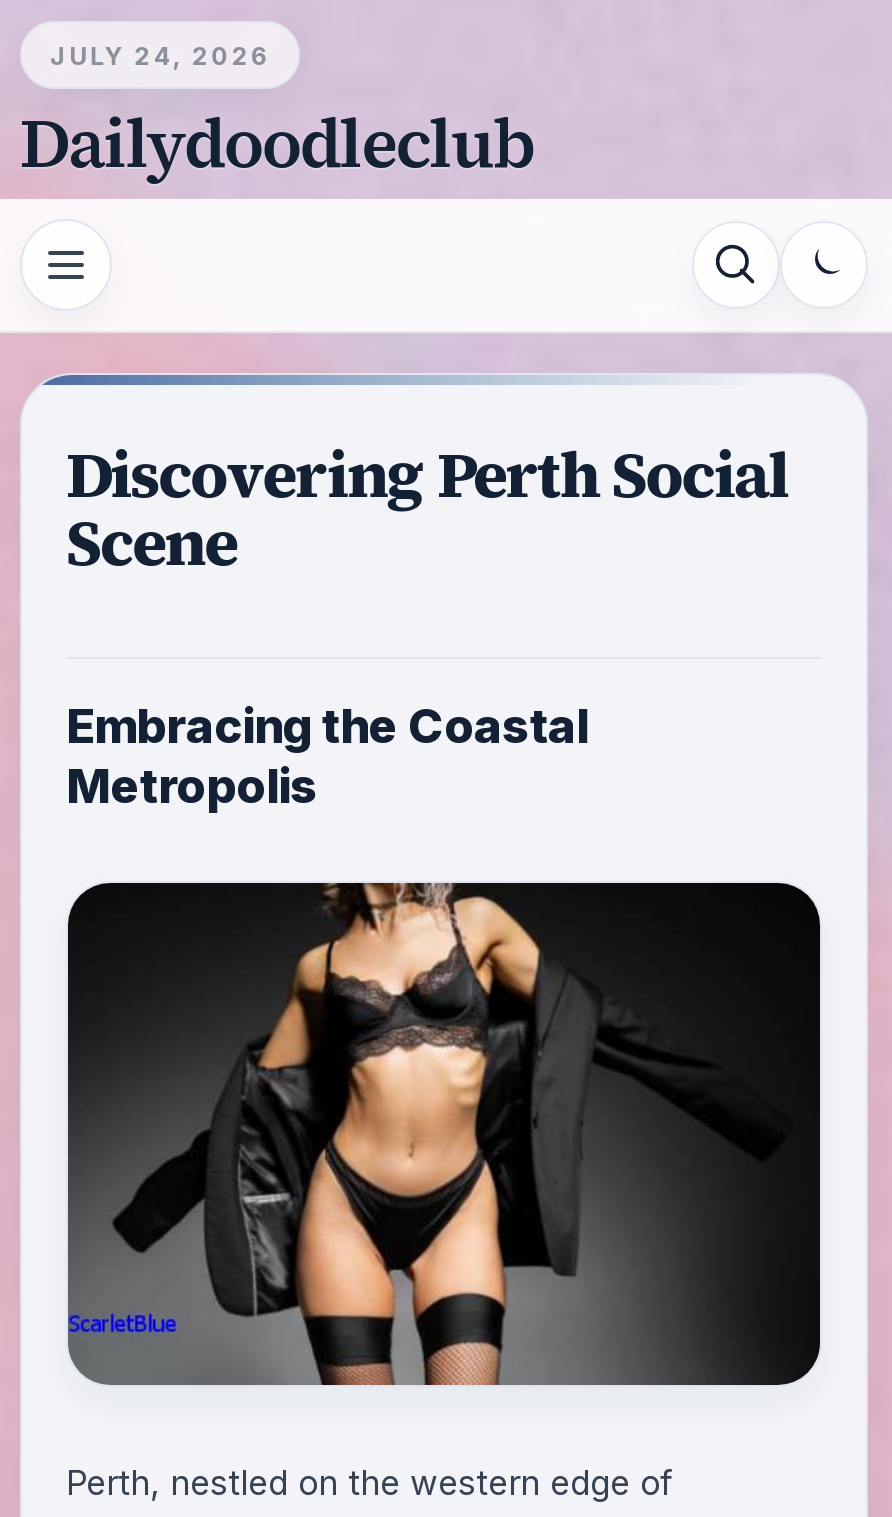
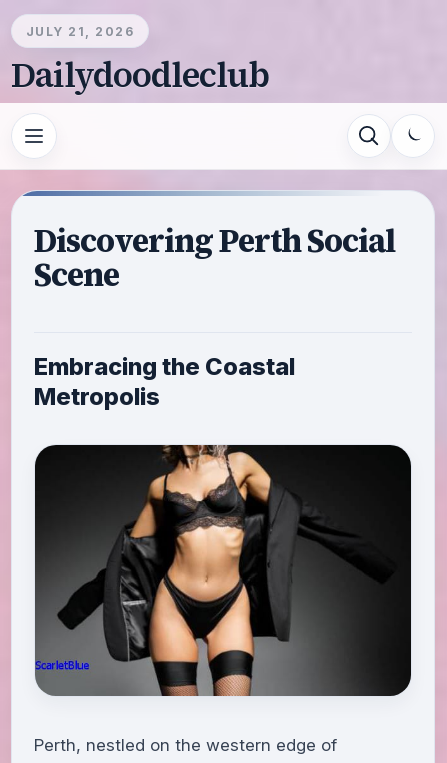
[50,40,270,70] JULY 24, 2026 -> [26,23,134,38] JULY 21, 2026

